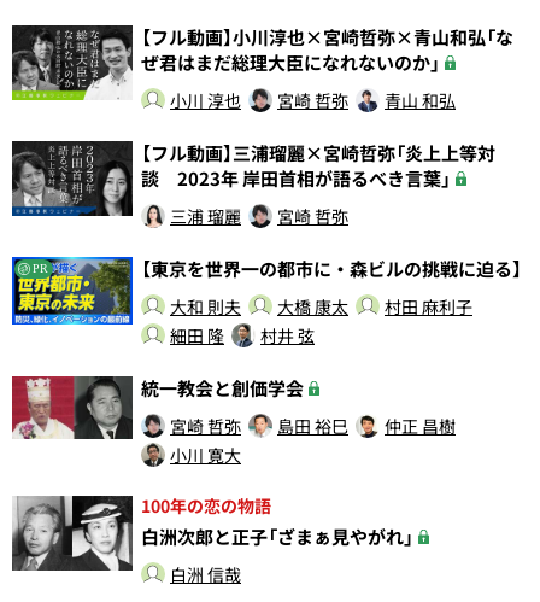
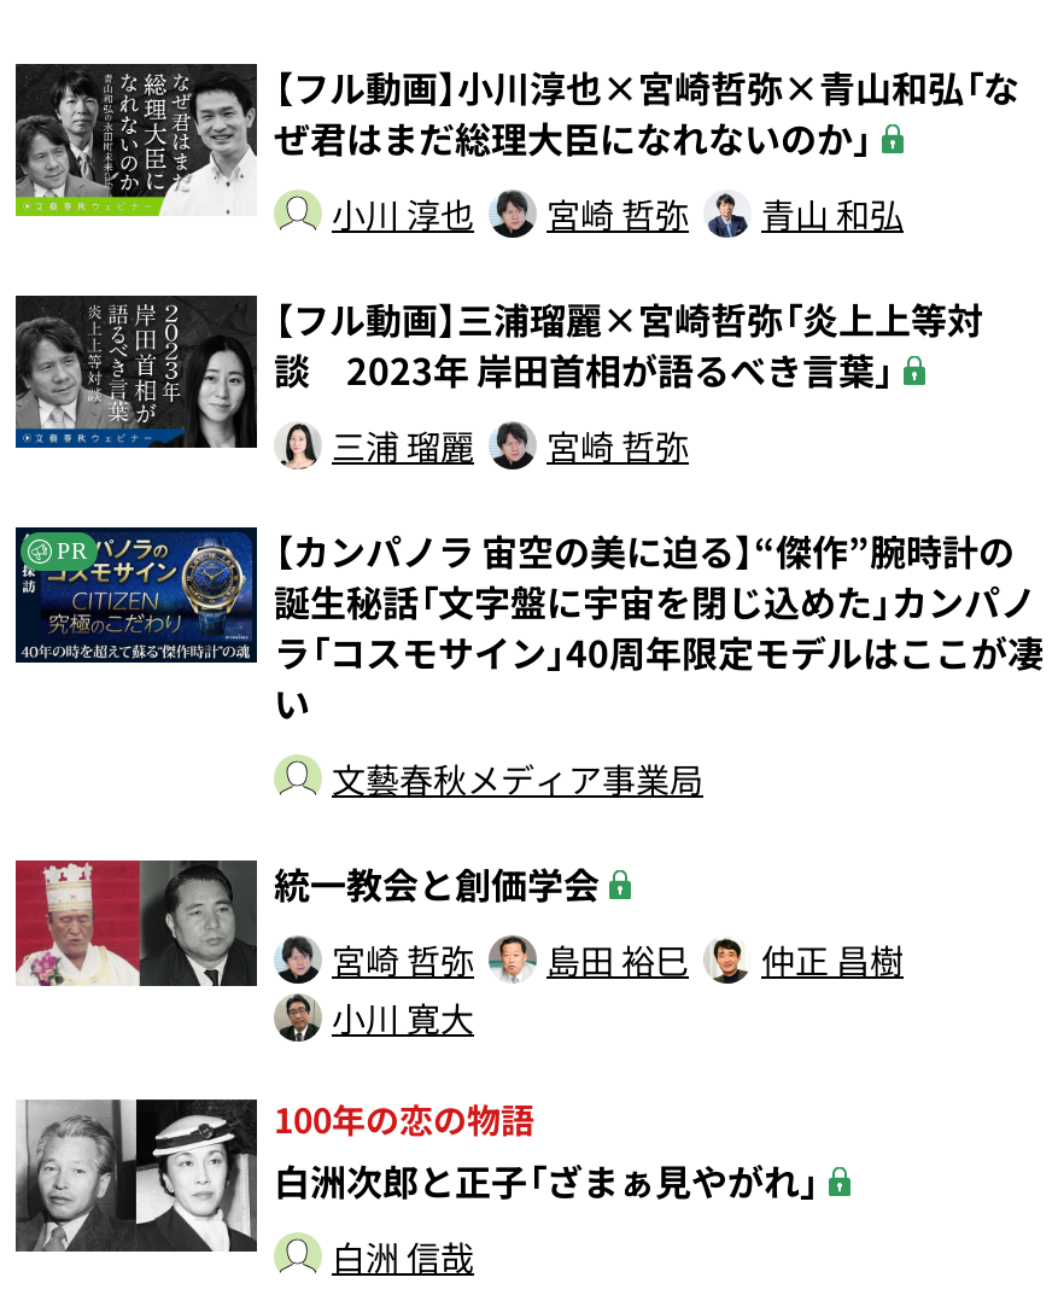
[11,256,522,326] [image] | 【東京を世界一の都市に・森ビルの挑戦に迫る】 -> [13,525,1044,730] [image] | 【カンパノラ 宙空の美に迫る】“傑作”腕時計の | 誕生秘話「文字盤に宇宙を閉じ込めた」カンパノ | ラ「コスモサイン」40周年限定モデルはここが凄 | い
[170,294,472,347] 大和 則夫 | 大橋 康太 | 村田 麻利子 | 細田 隆 | 村井 弦 -> [332,754,703,803] 文藝春秋メディア事業局

